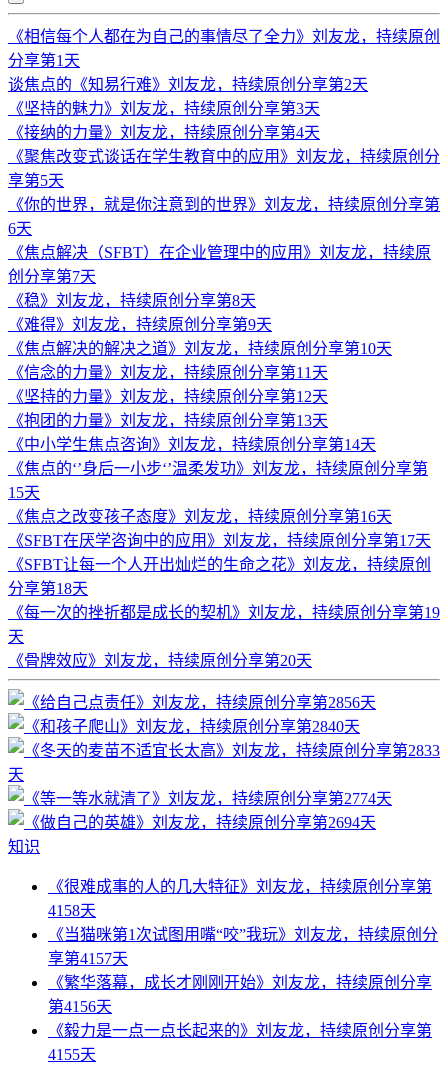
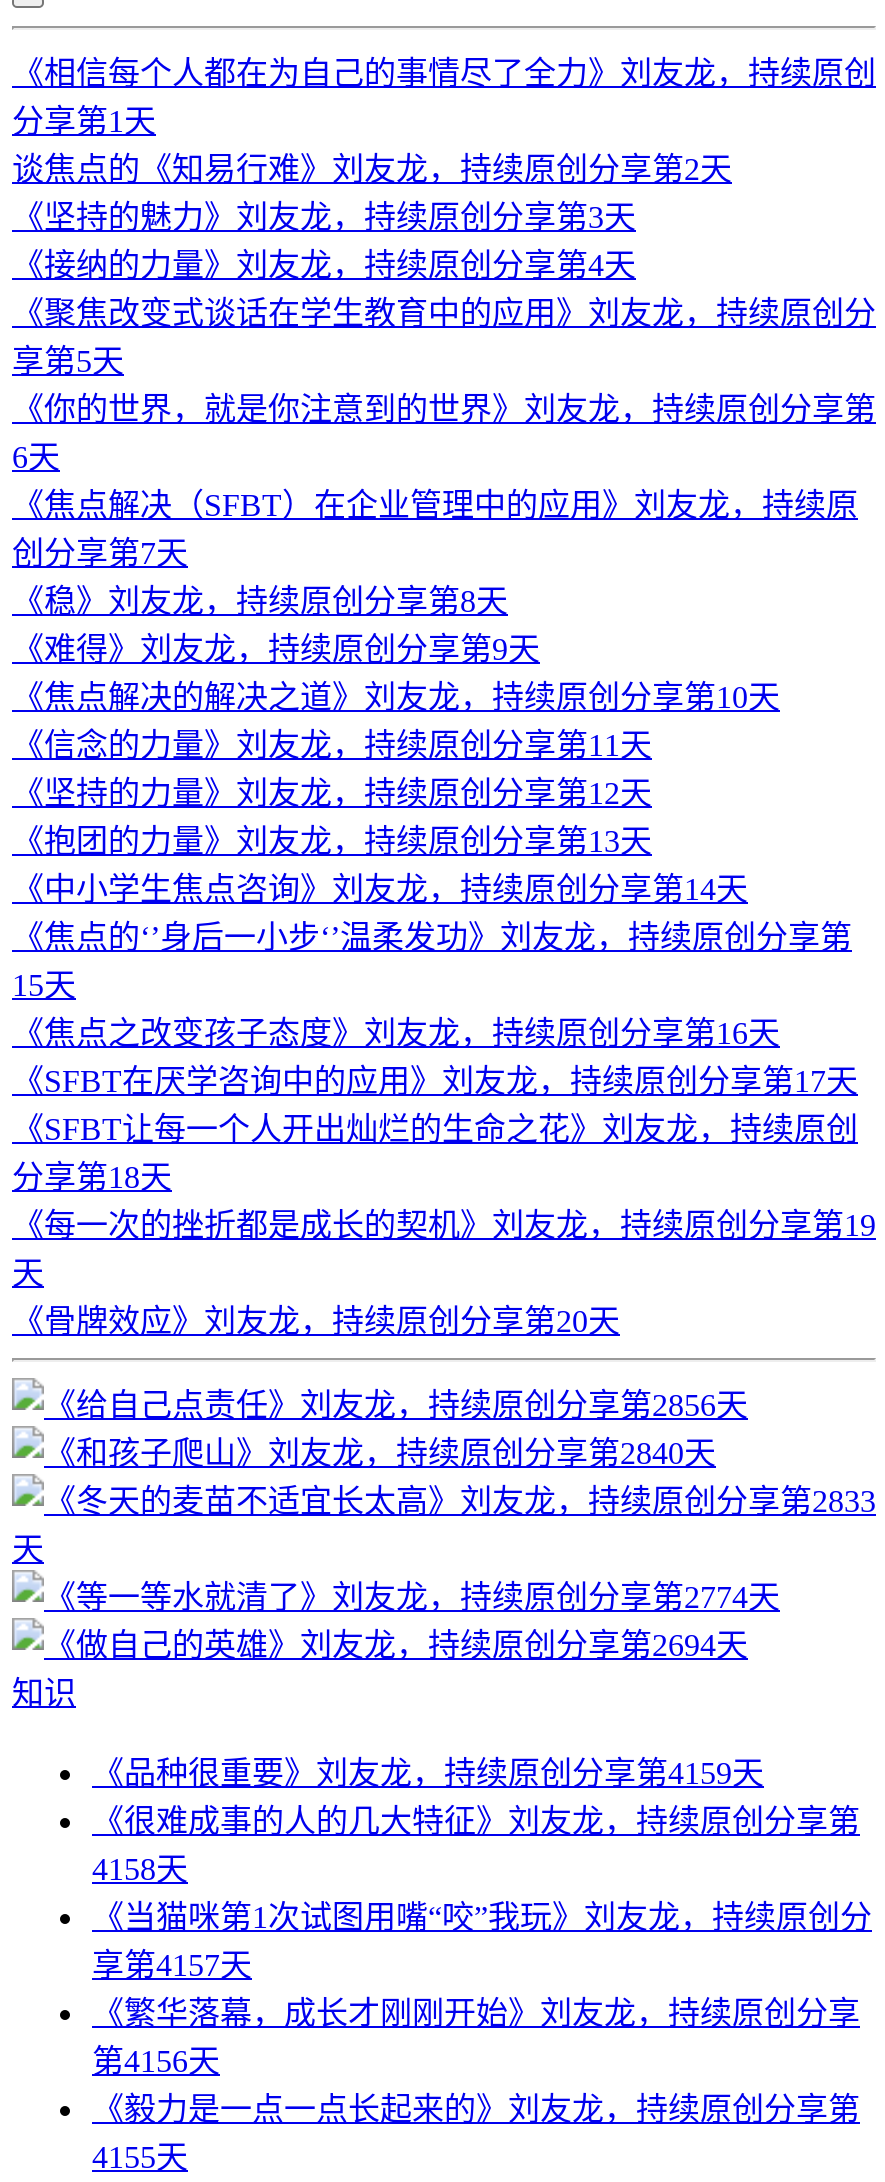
none -> [92,1756,764,1790] 《品种很重要》刘友龙，持续原创分享第4159天

